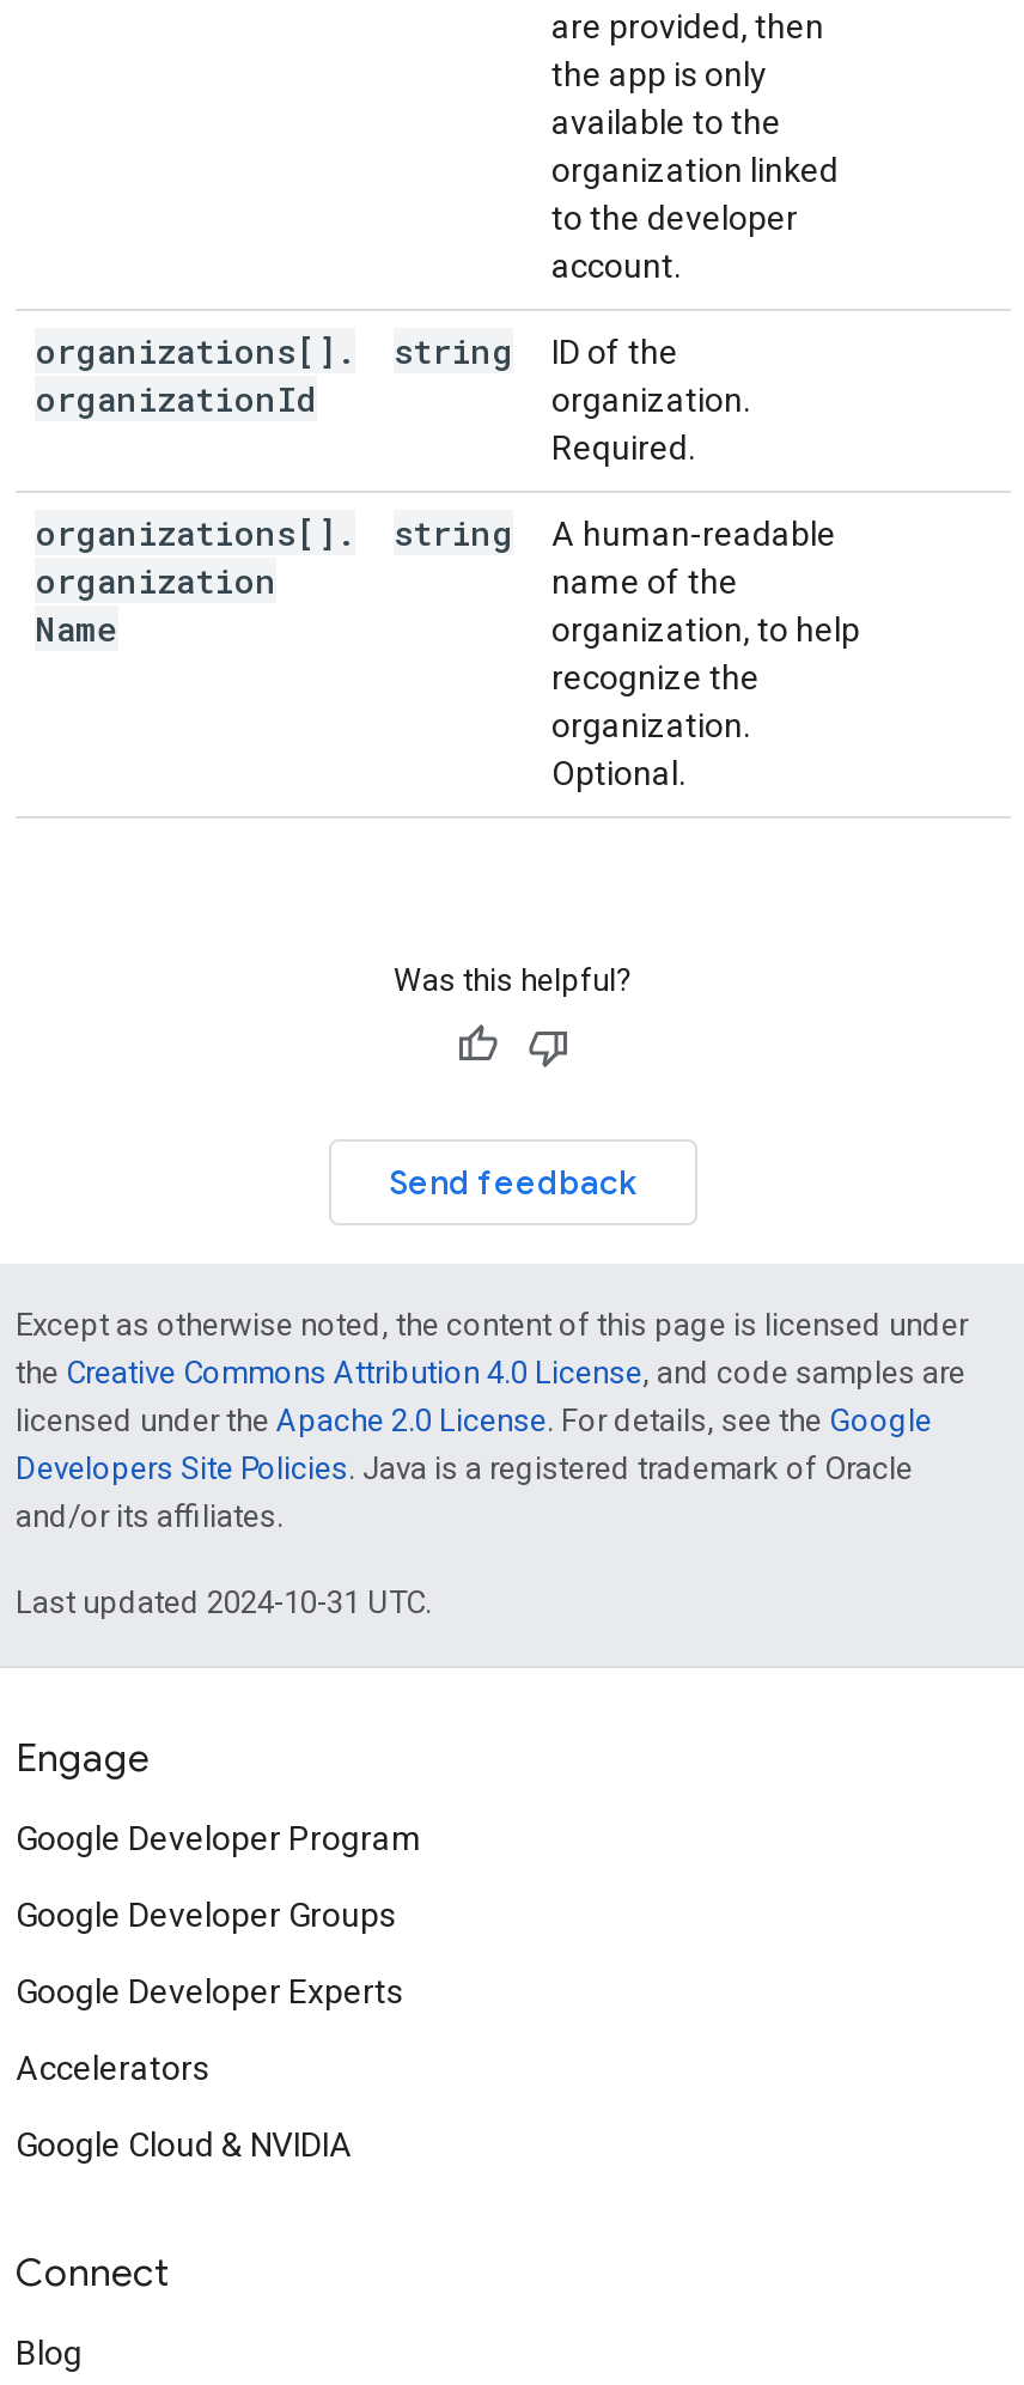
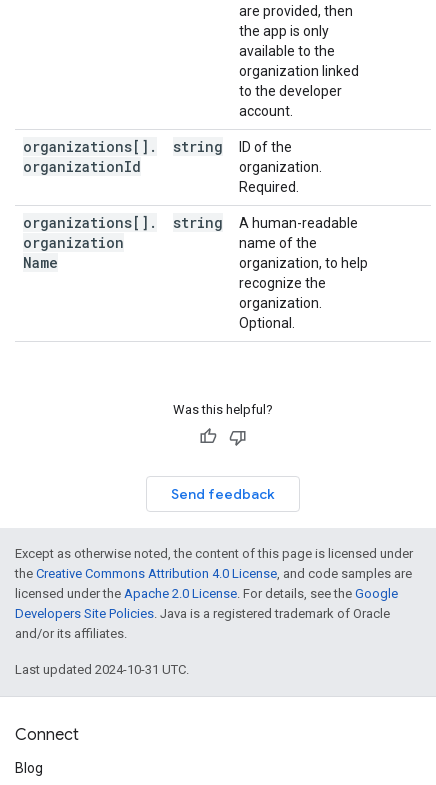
[16,1735,422,2164] Engage | Google Developer Program | Google Developer Groups | Google Developer Experts | Accelerators | Google Cloud & NVIDIA -> none

